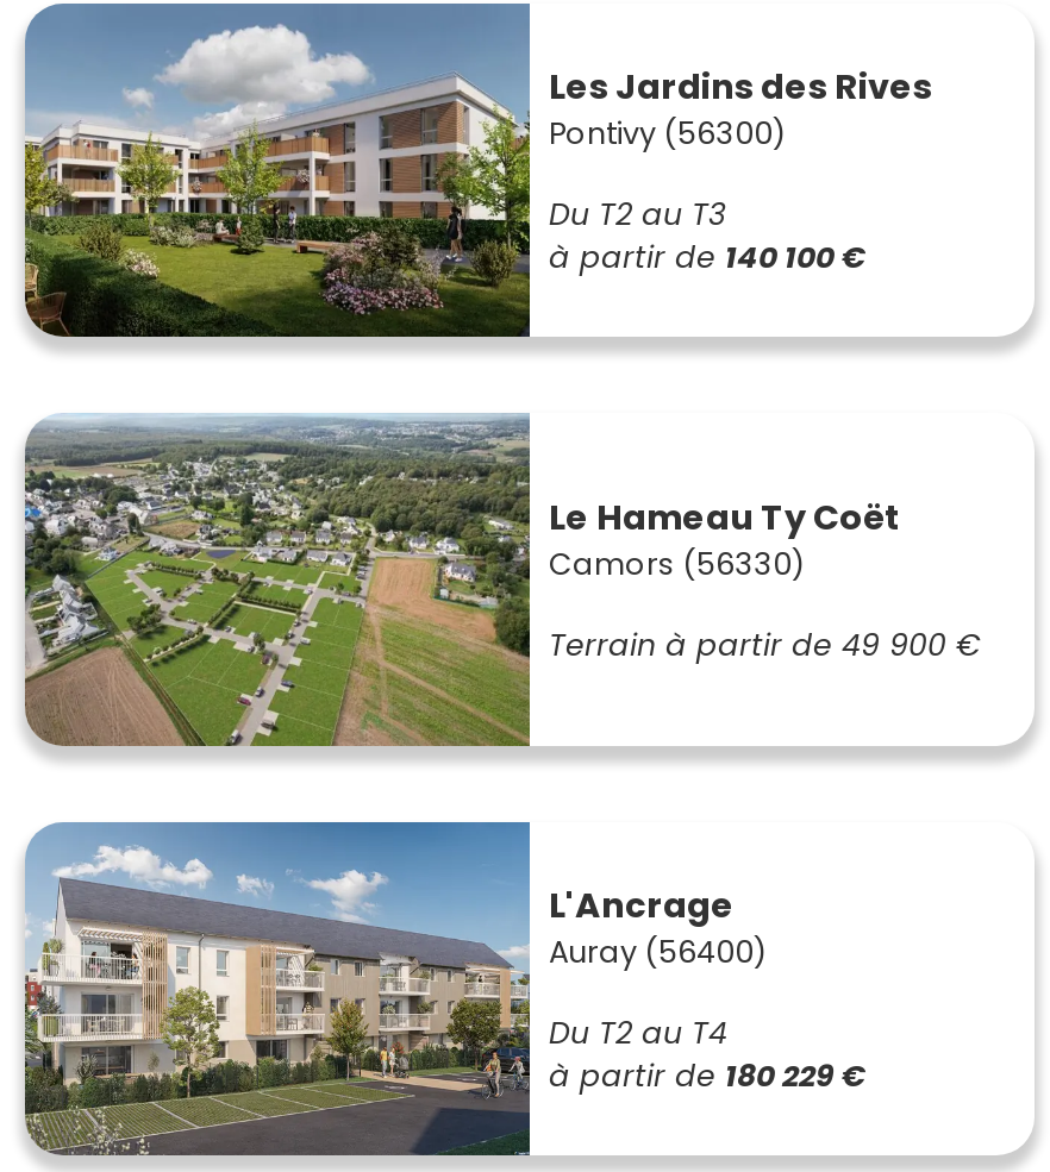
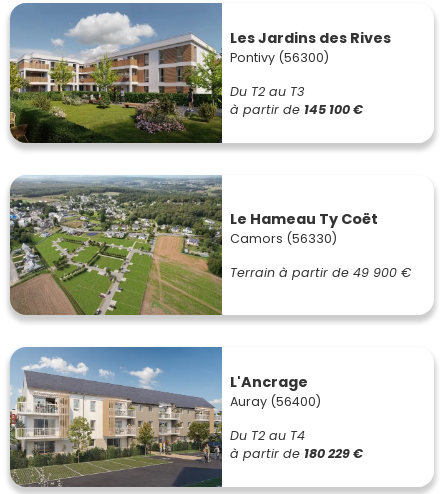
[549,236,865,276] à partir de 140 100 € -> [230,100,363,117] à partir de 145 100 €

